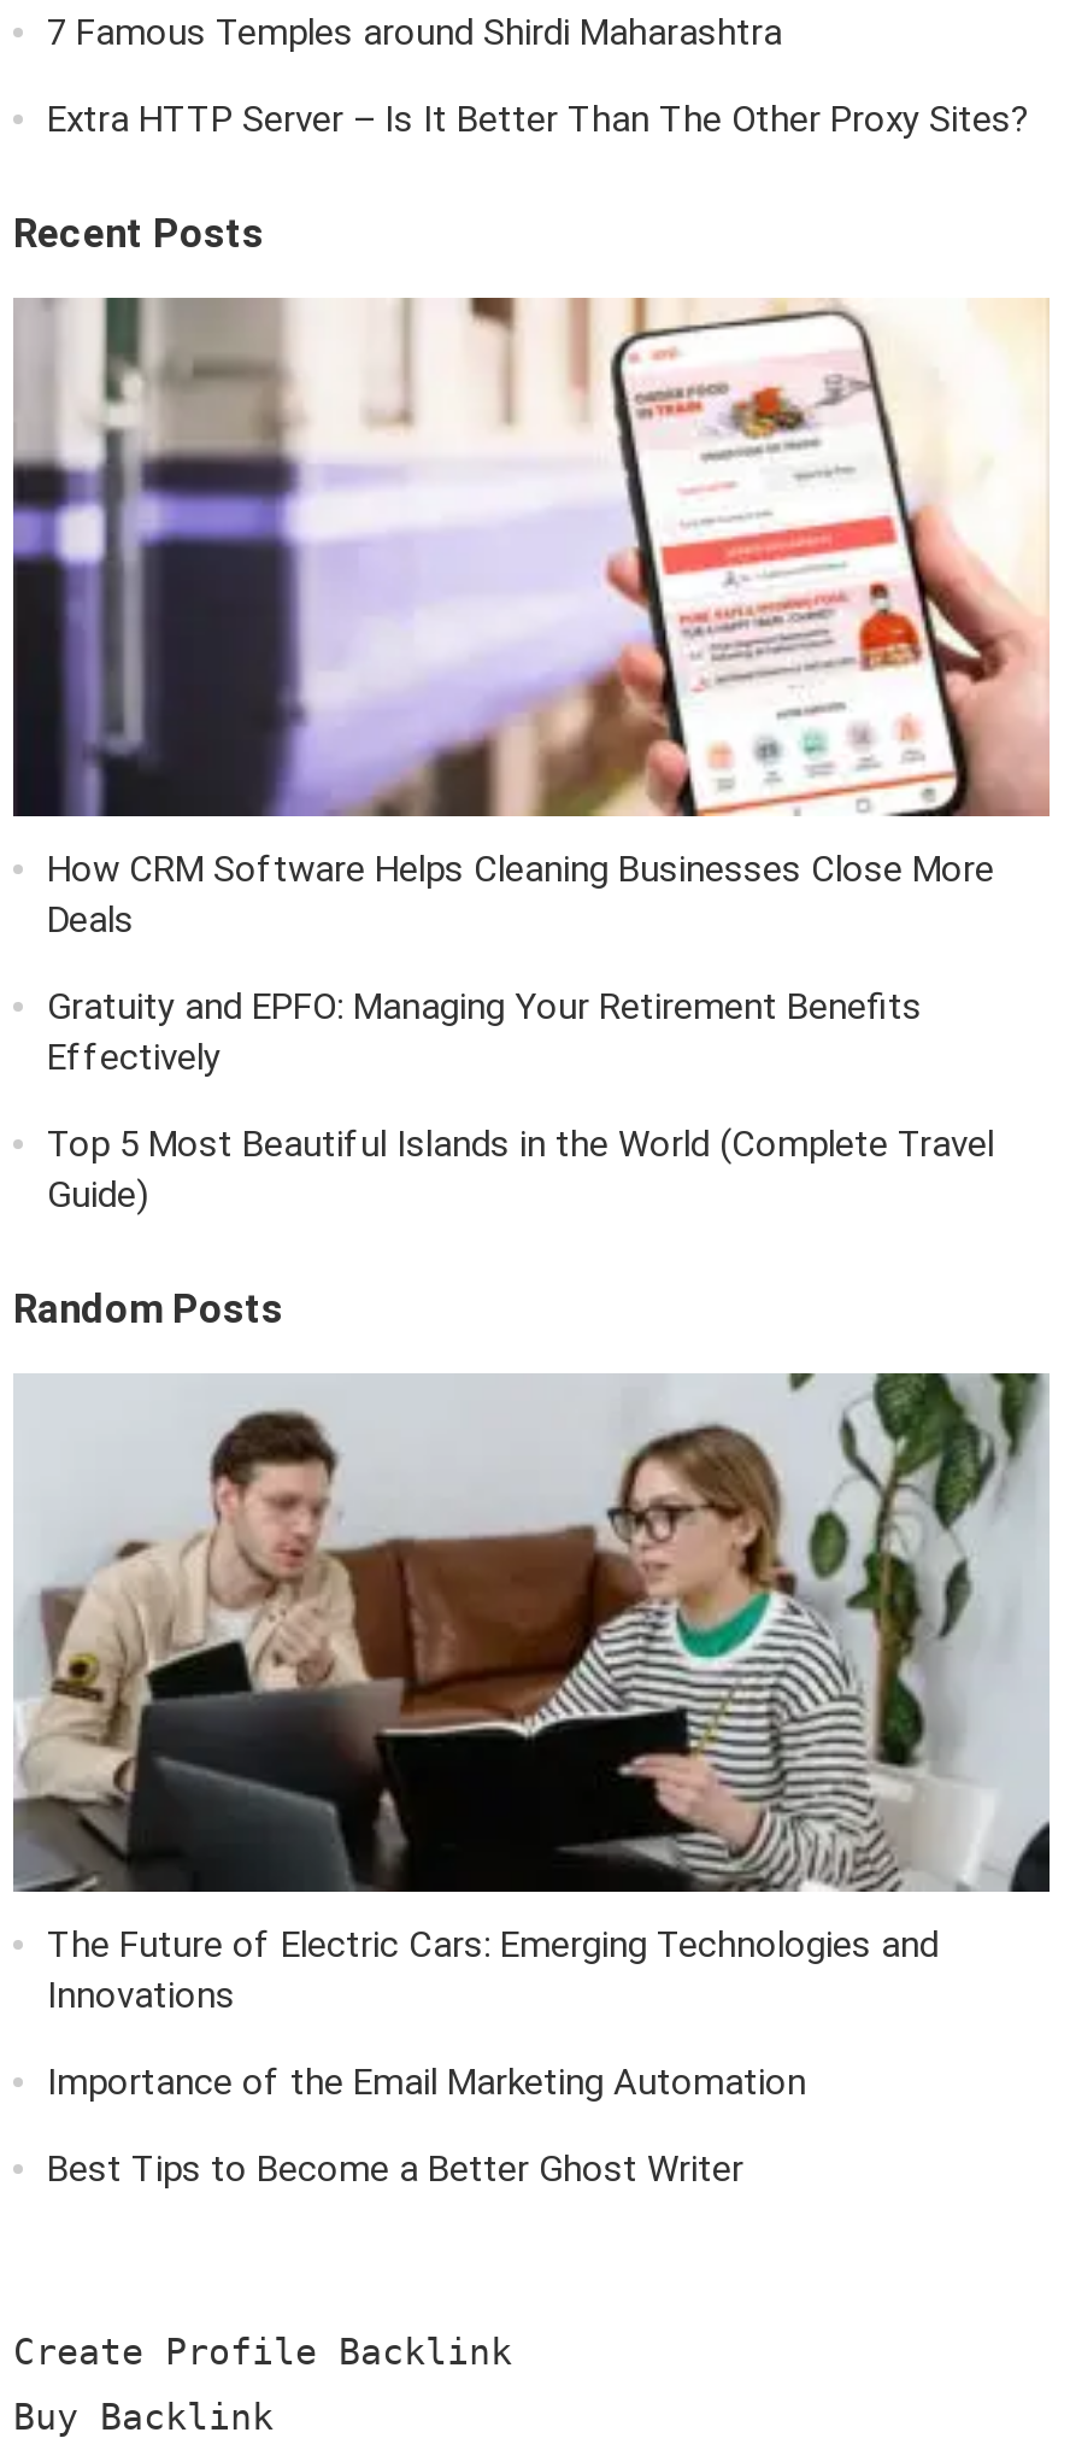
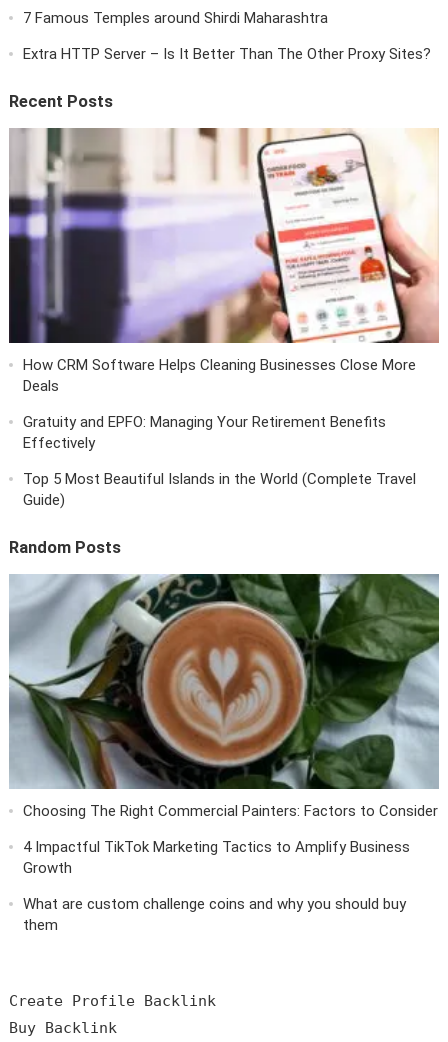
[13,1373,1050,2018] [image] | The Future of Electric Cars: Emerging Technologies and | Innovations -> [9,573,440,820] [image] | Choosing The Right Commercial Painters: Factors to Consider
[47,2061,806,2104] Importance of the Email Marketing Automation -> [23,838,410,877] 4 Impactful TikTok Marketing Tactics to Amplify Business | Growth
[47,2148,743,2191] Best Tips to Become a Better Ghost Writer -> [23,895,406,934] What are custom challenge coins and why you should buy | them

